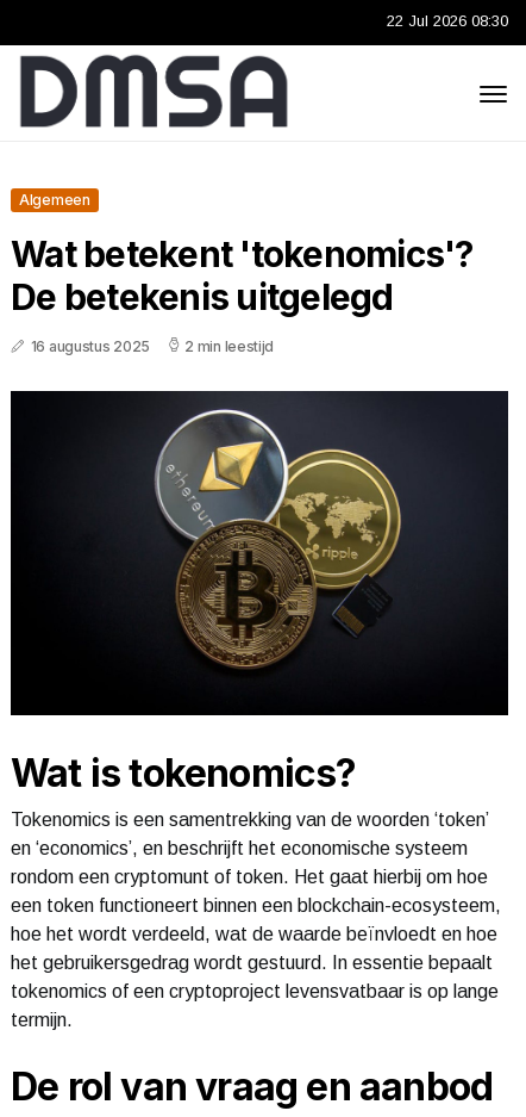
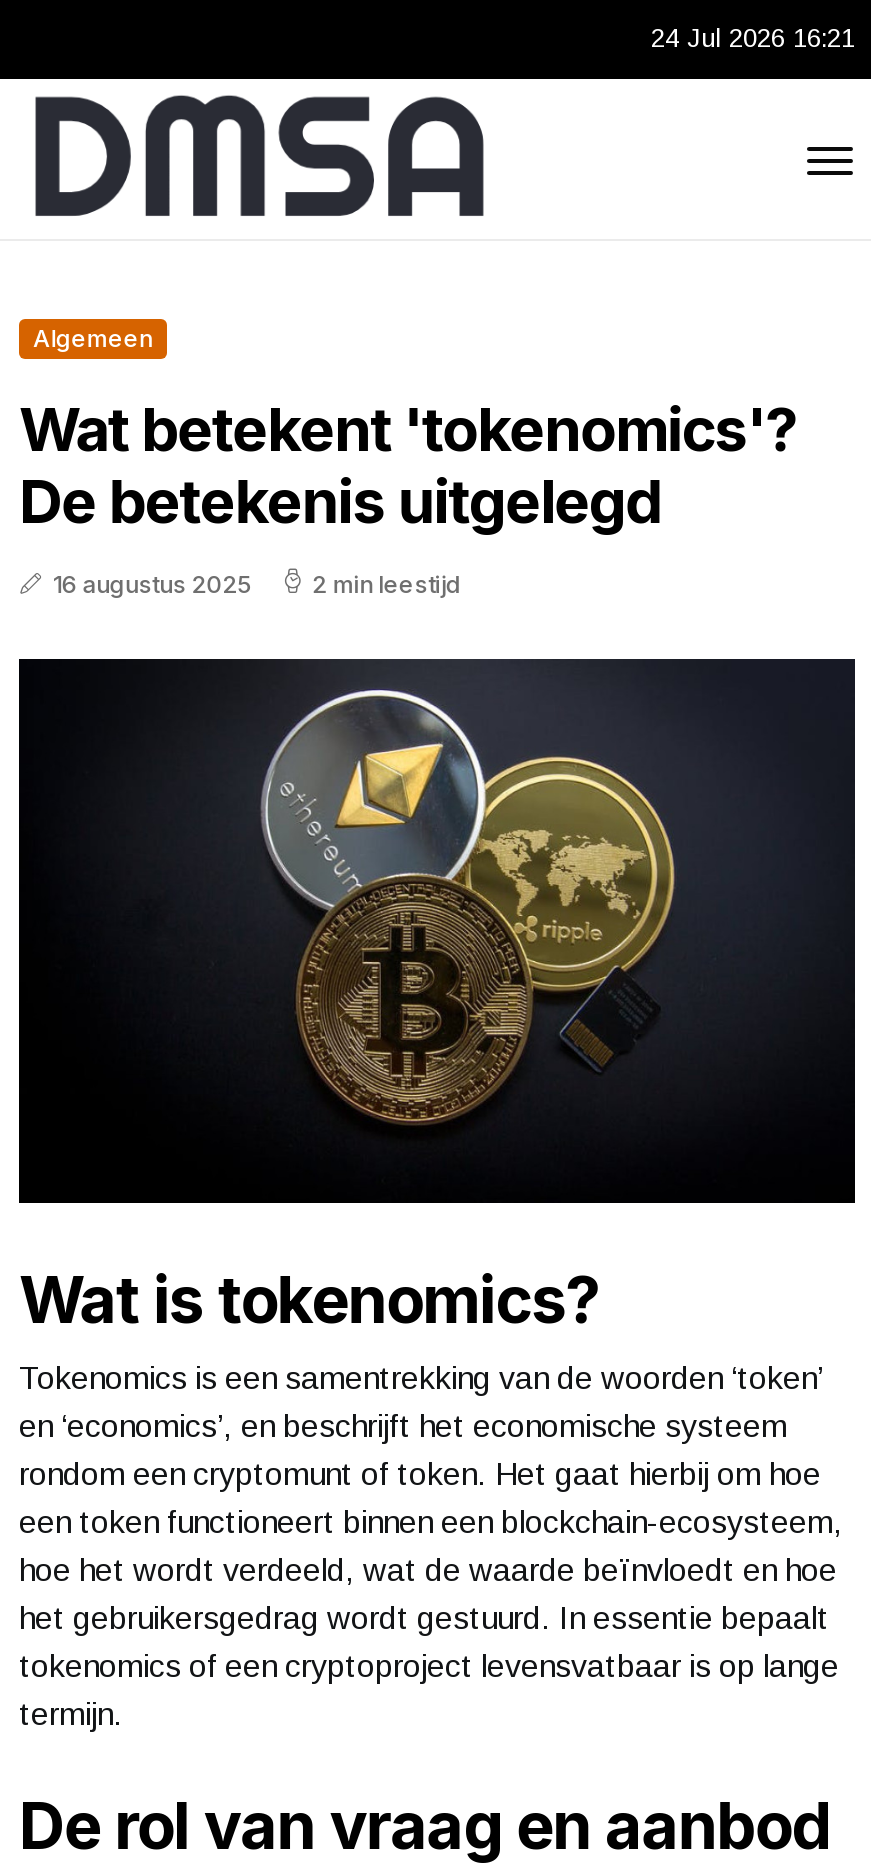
[387,12,508,30] 22 Jul 2026 08:30 -> [651,23,855,53] 24 Jul 2026 16:21

